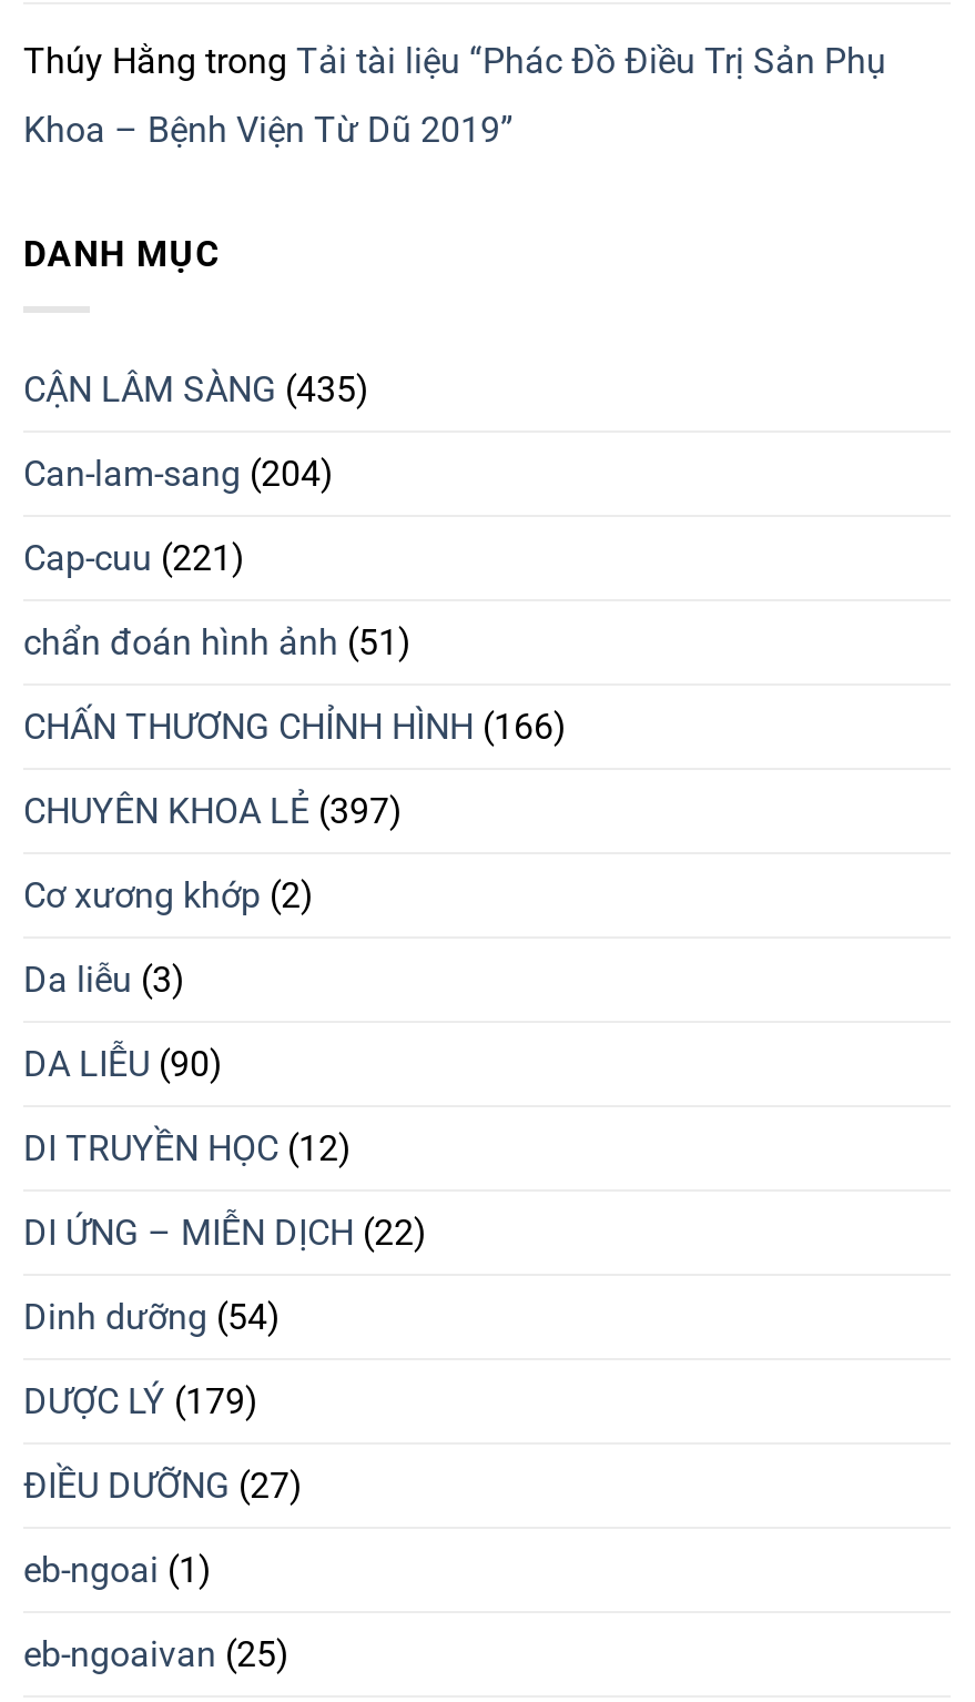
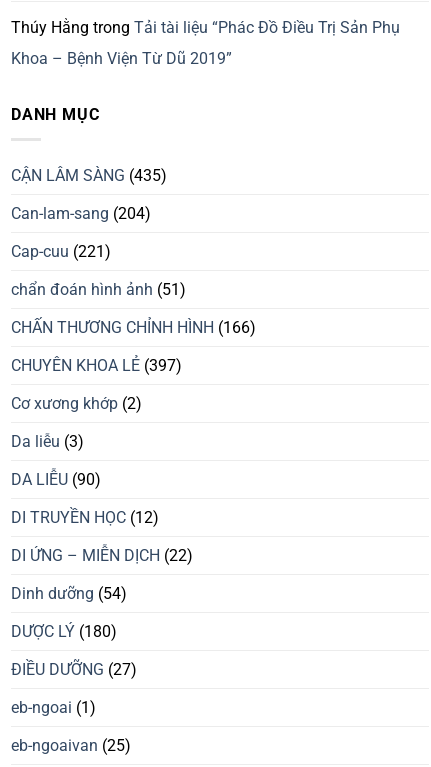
[23,1379,258,1421] DƯỢC LÝ (179) -> [11,621,117,640] DƯỢC LÝ (180)

